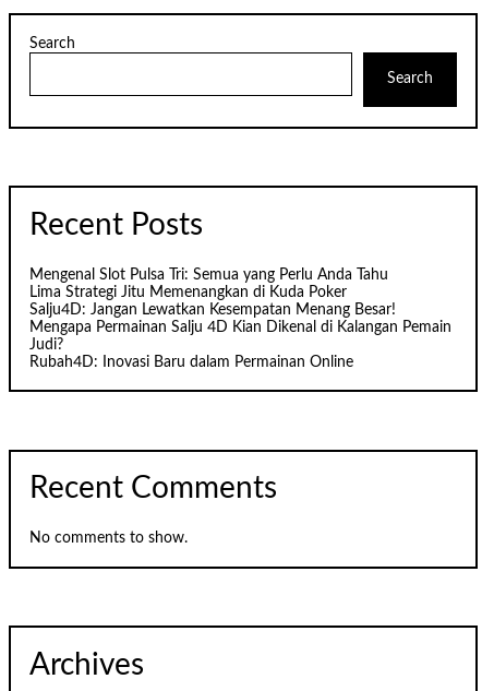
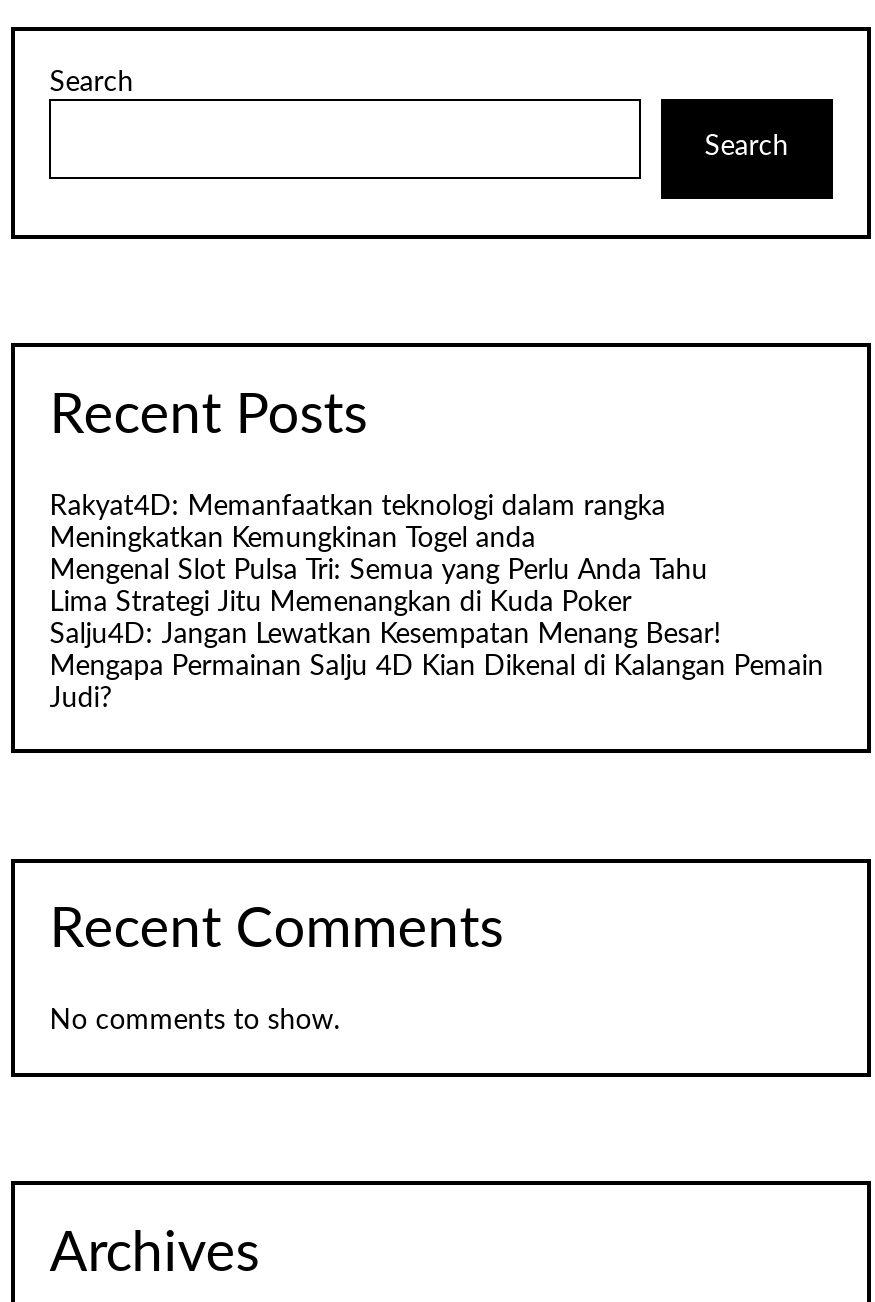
none -> [49,492,665,552] Rakyat4D: Memanfaatkan teknologi dalam rangka | Meningkatkan Kemungkinan Togel anda
moved [30,267,452,352] -> [49,556,823,712]: Mengenal Slot Pulsa Tri: Semua yang Perlu Anda Tahu | Lima Strategi Jitu Memenangkan di Kuda Poker | Salju4D: Jangan Lewatkan Kesempatan Menang Besar! | Mengapa Permainan Salju 4D Kian Dikenal di Kalangan Pemain | Judi?
[30,354,354,370] Rubah4D: Inovasi Baru dalam Permainan Online -> none

